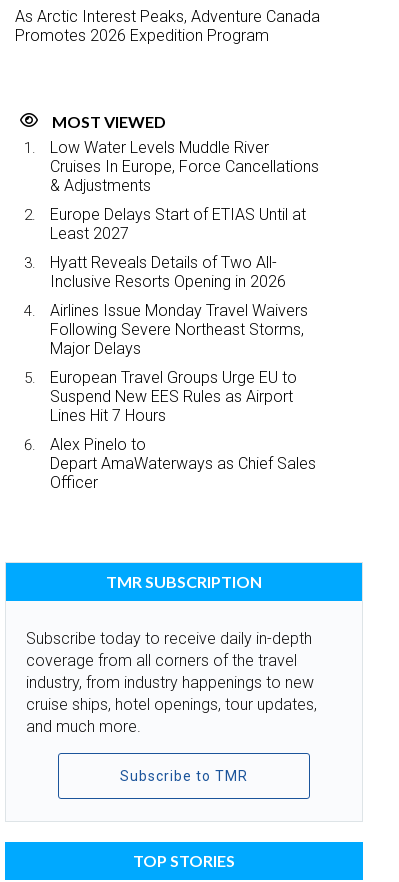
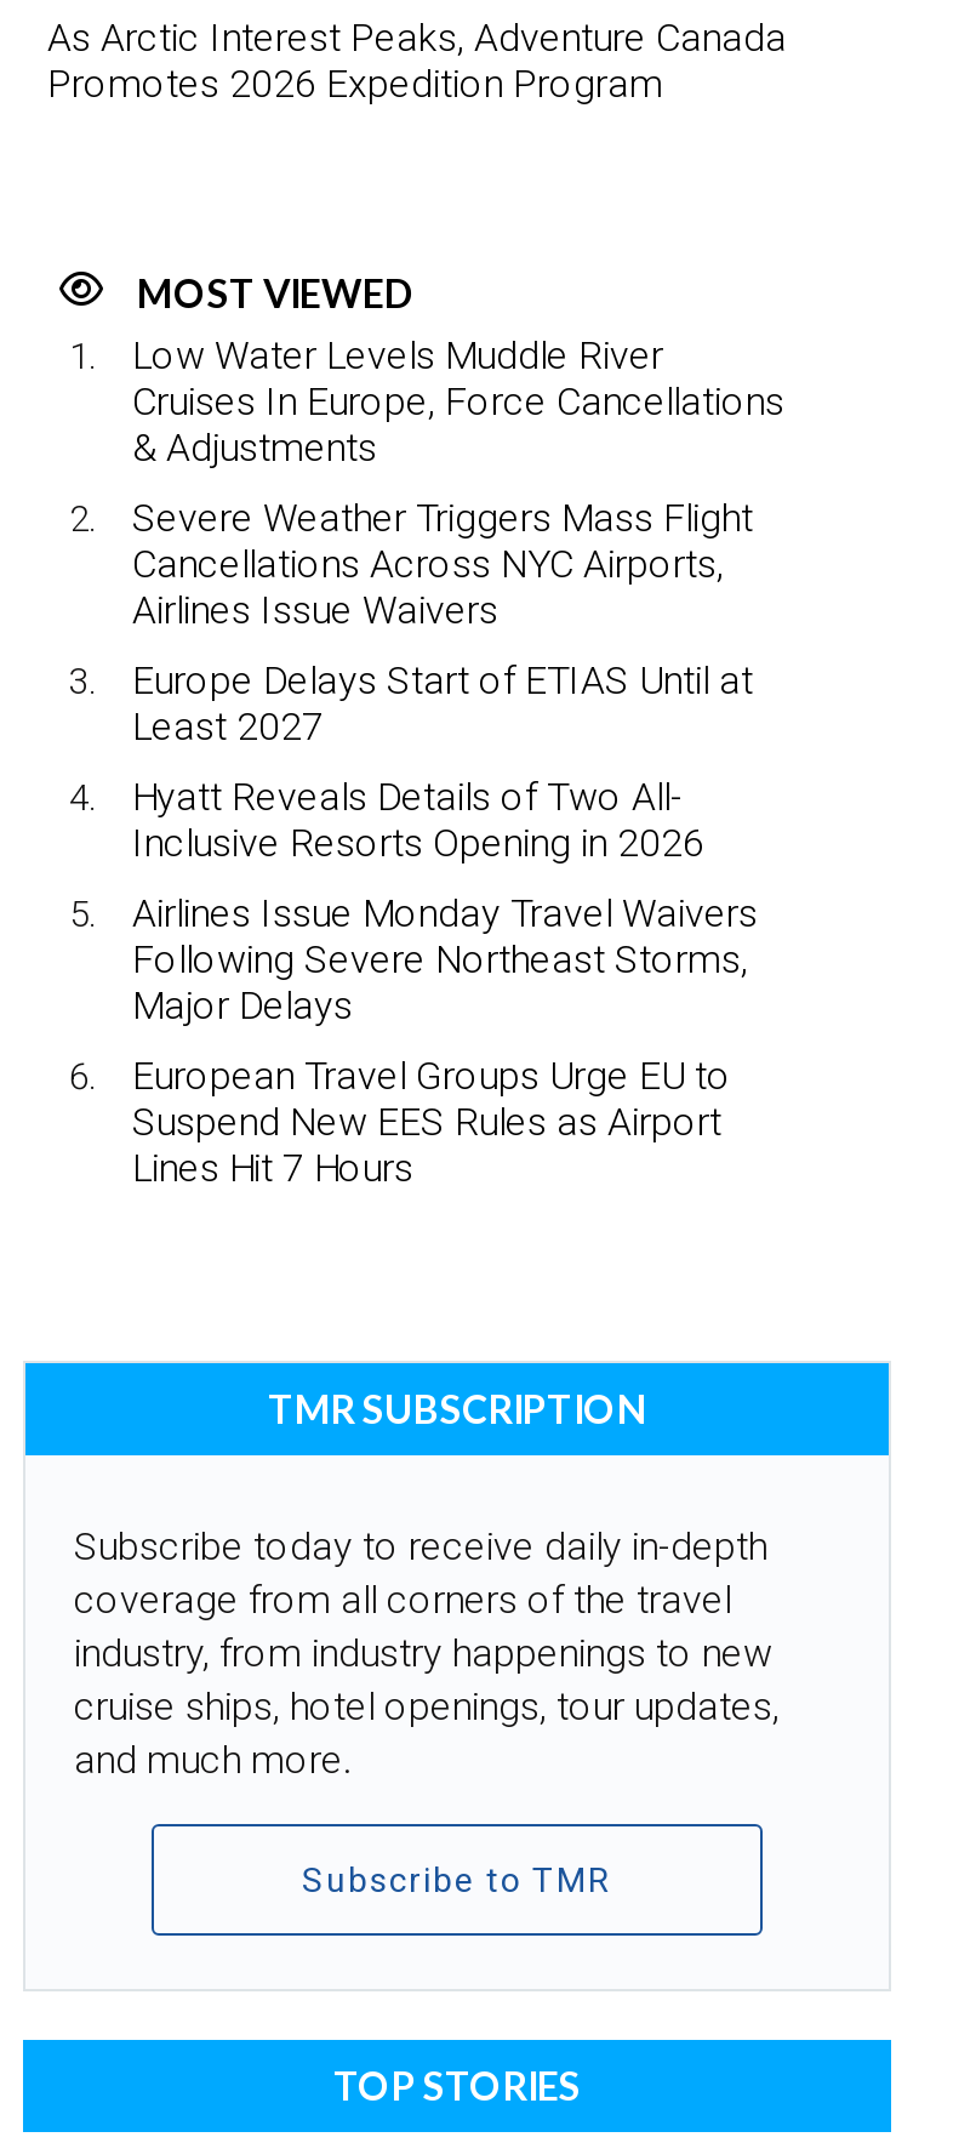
none -> [132,496,753,634] Severe Weather Triggers Mass Flight | Cancellations Across NYC Airports, | Airlines Issue Waivers
moved [50,205,308,425] -> [132,658,758,1192]: Europe Delays Start of ETIAS Until at | Least 2027 | Hyatt Reveals Details of Two All- | ... | Suspend New EES Rules as Airport | Lines Hit 7 Hours
[50,435,316,492] Alex Pinelo to | Depart AmaWaterways as Chief Sales | Officer -> none

